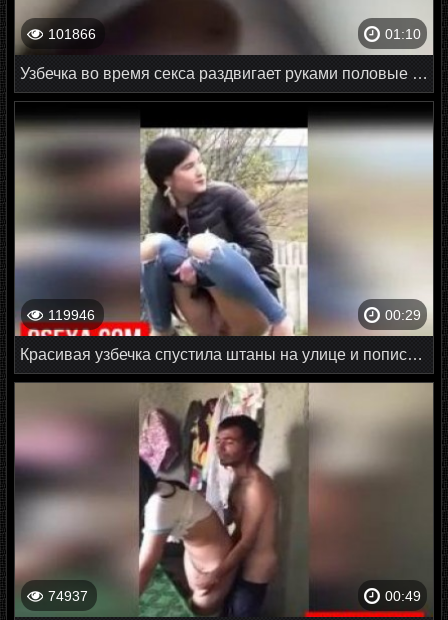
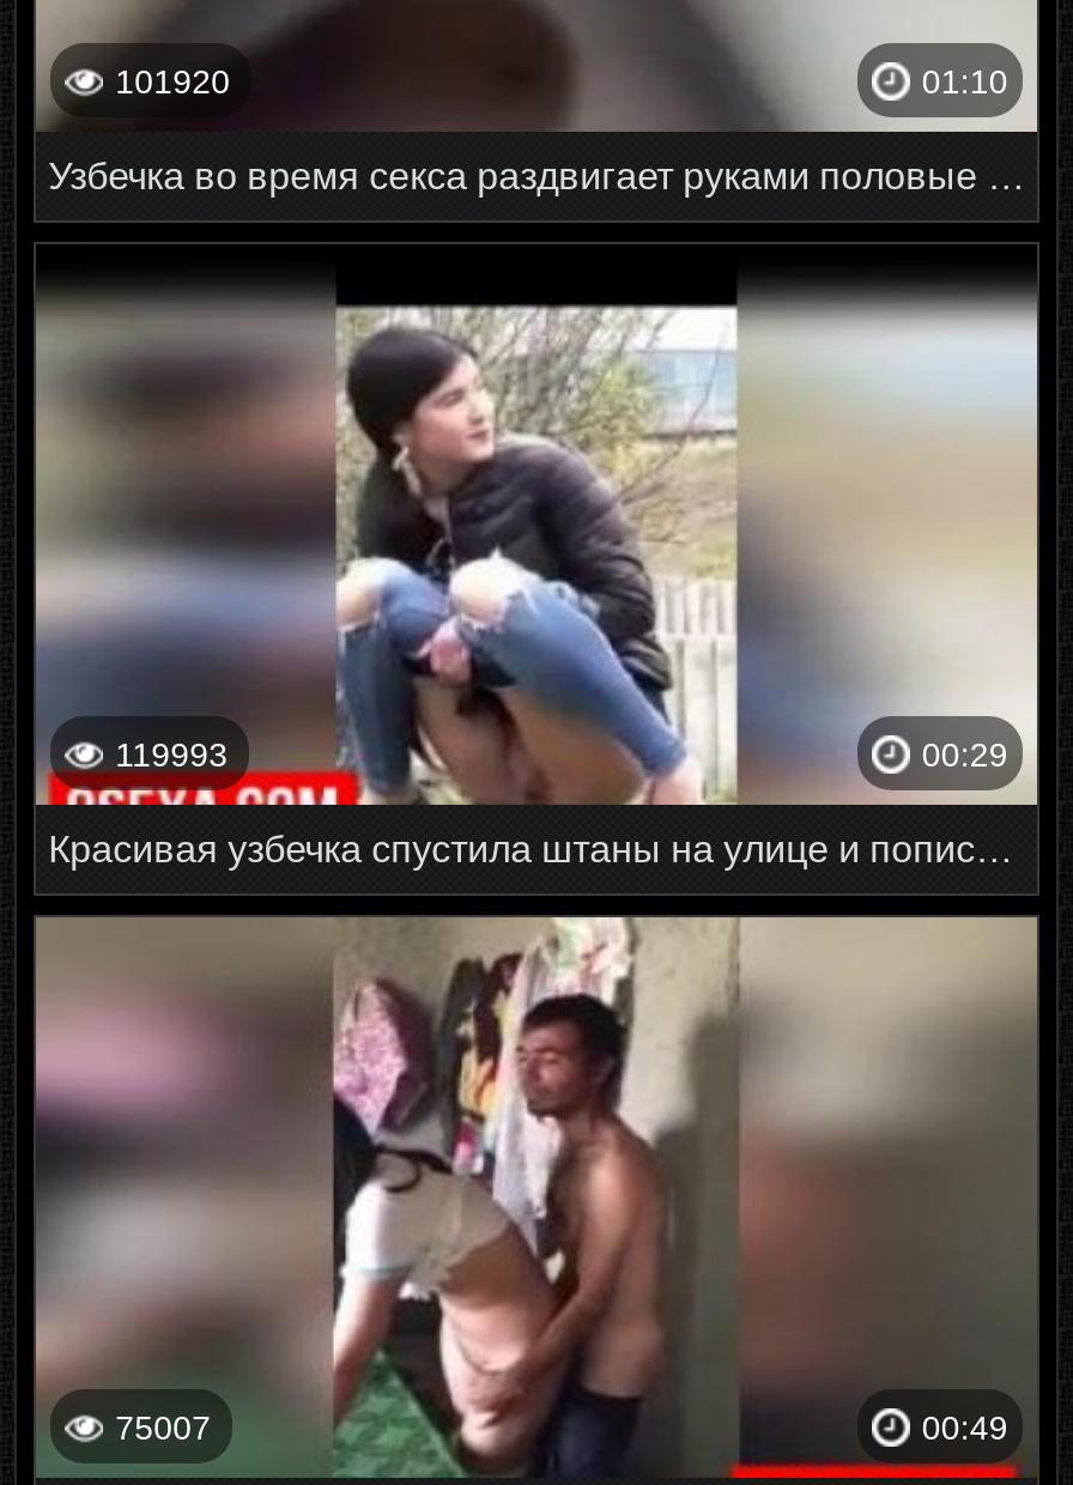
[48,26,96,42] 101866 -> [115,62,230,100] 101920
[48,307,95,323] 119946 -> [115,735,228,773] 119993
[48,588,88,604] 74937 -> [115,1407,211,1446] 75007

